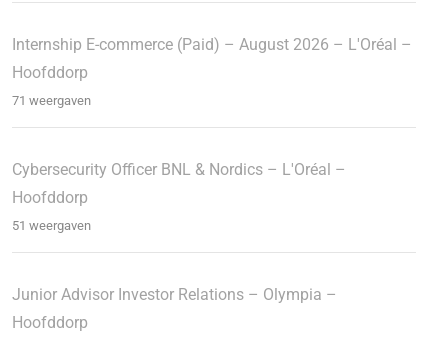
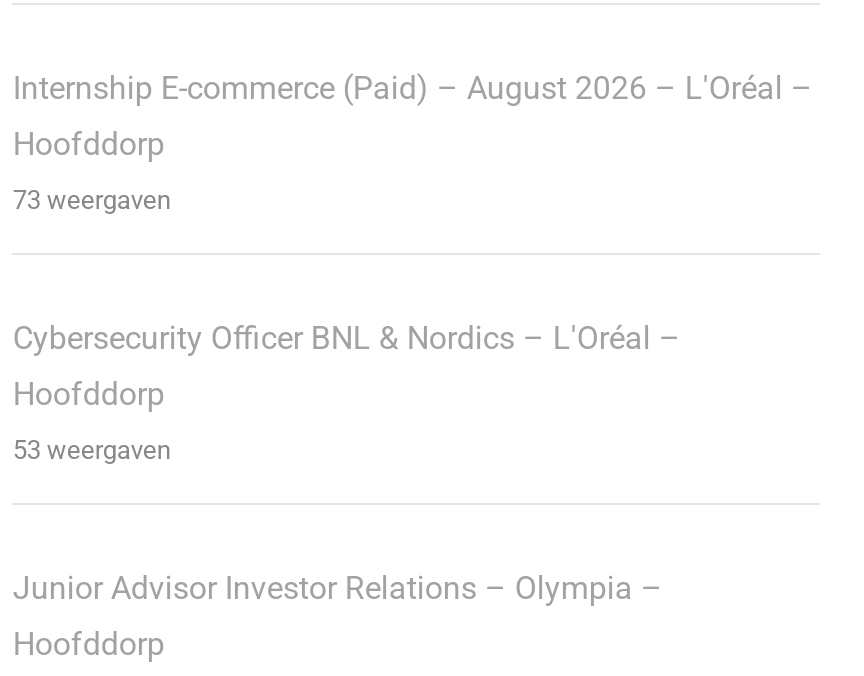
[12,93,91,108] 71 weergaven -> [13,186,171,216] 73 weergaven
[12,218,91,233] 51 weergaven -> [13,436,171,466] 53 weergaven

